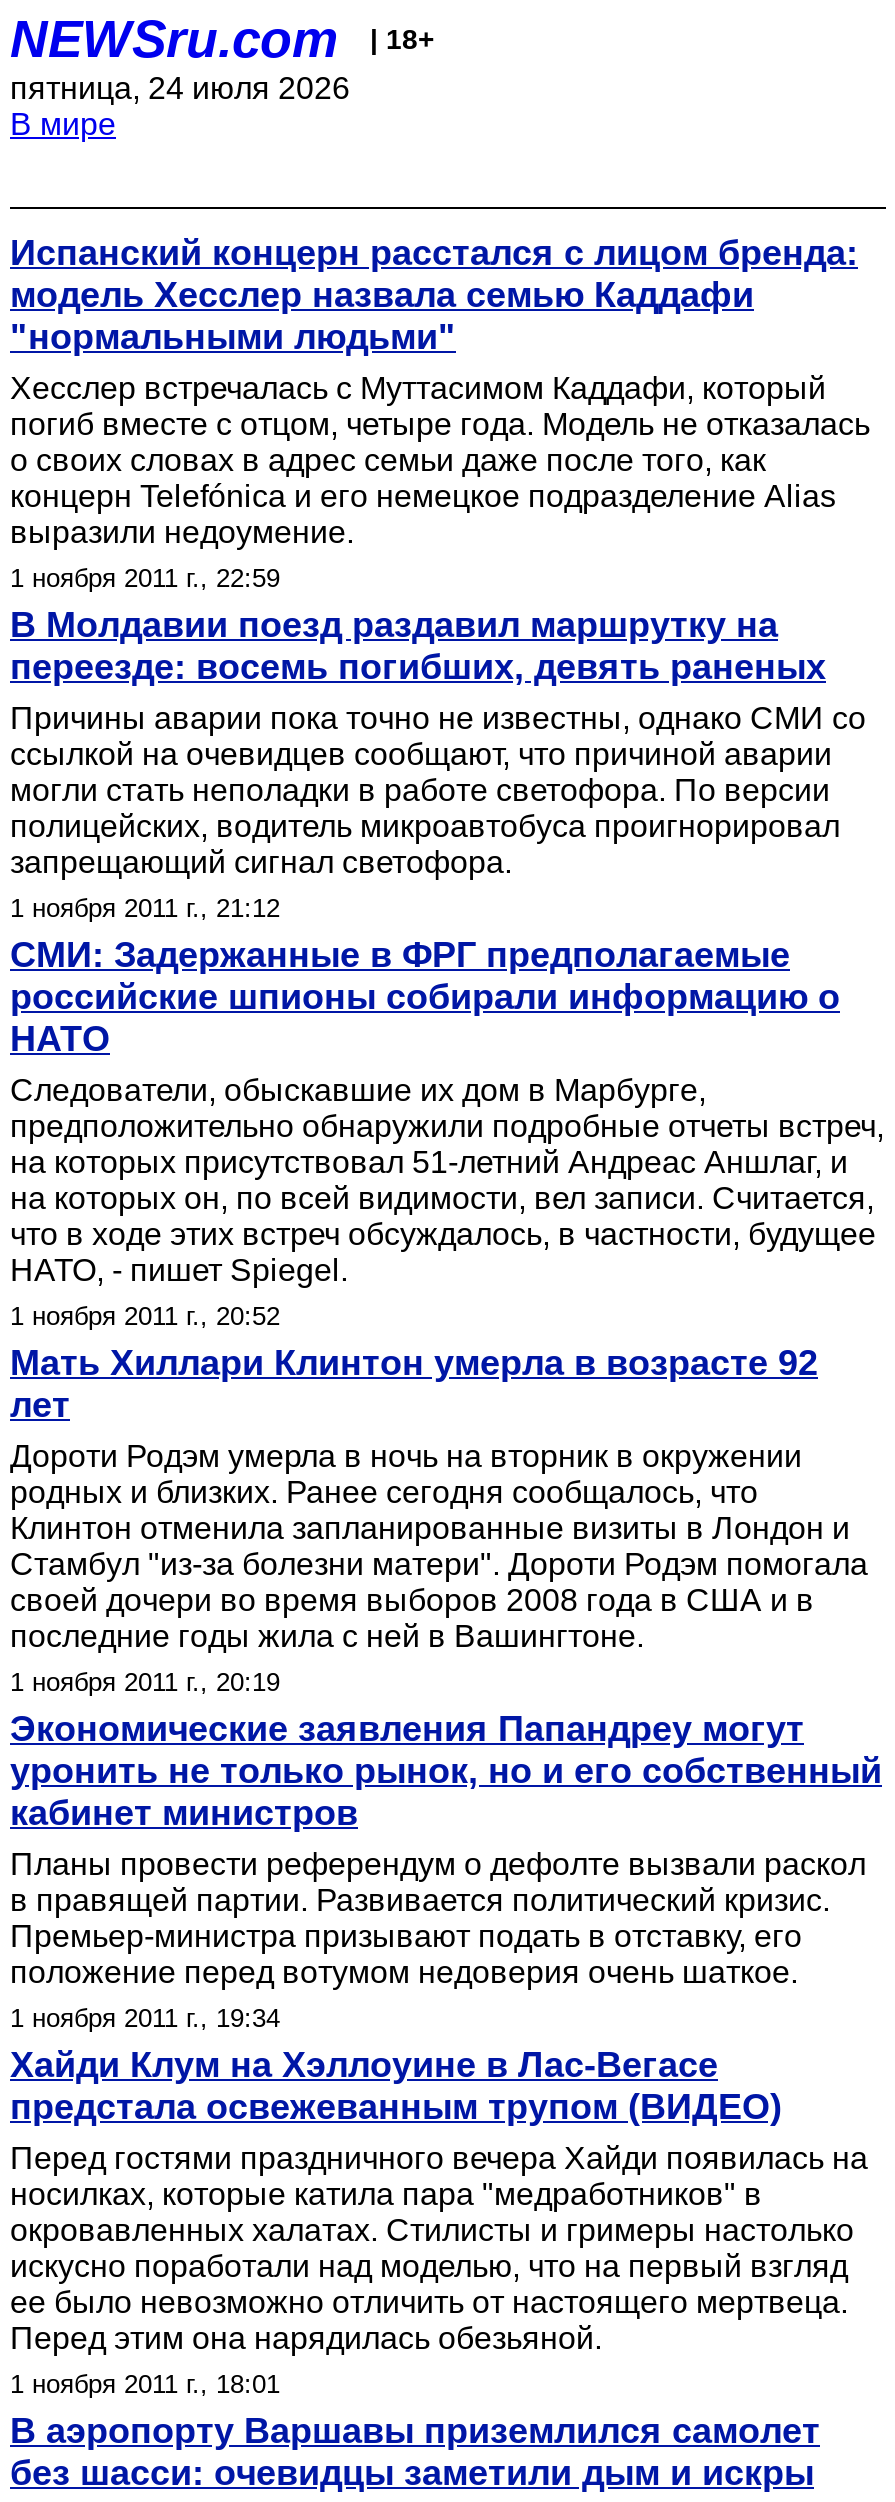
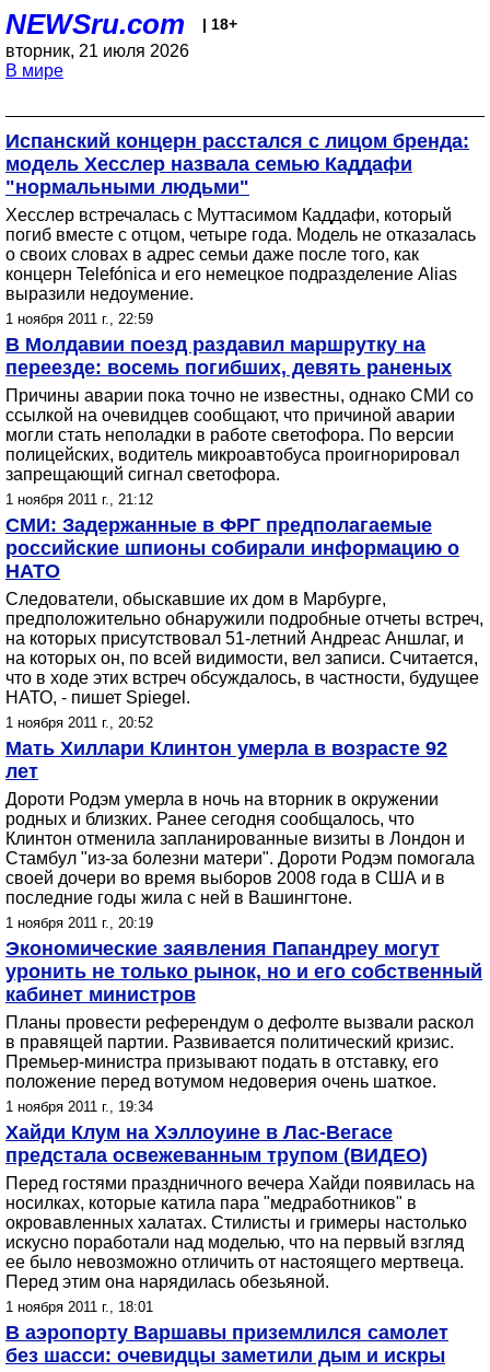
[10,71,350,105] пятница, 24 июля 2026 -> [5,42,189,60] вторник, 21 июля 2026

